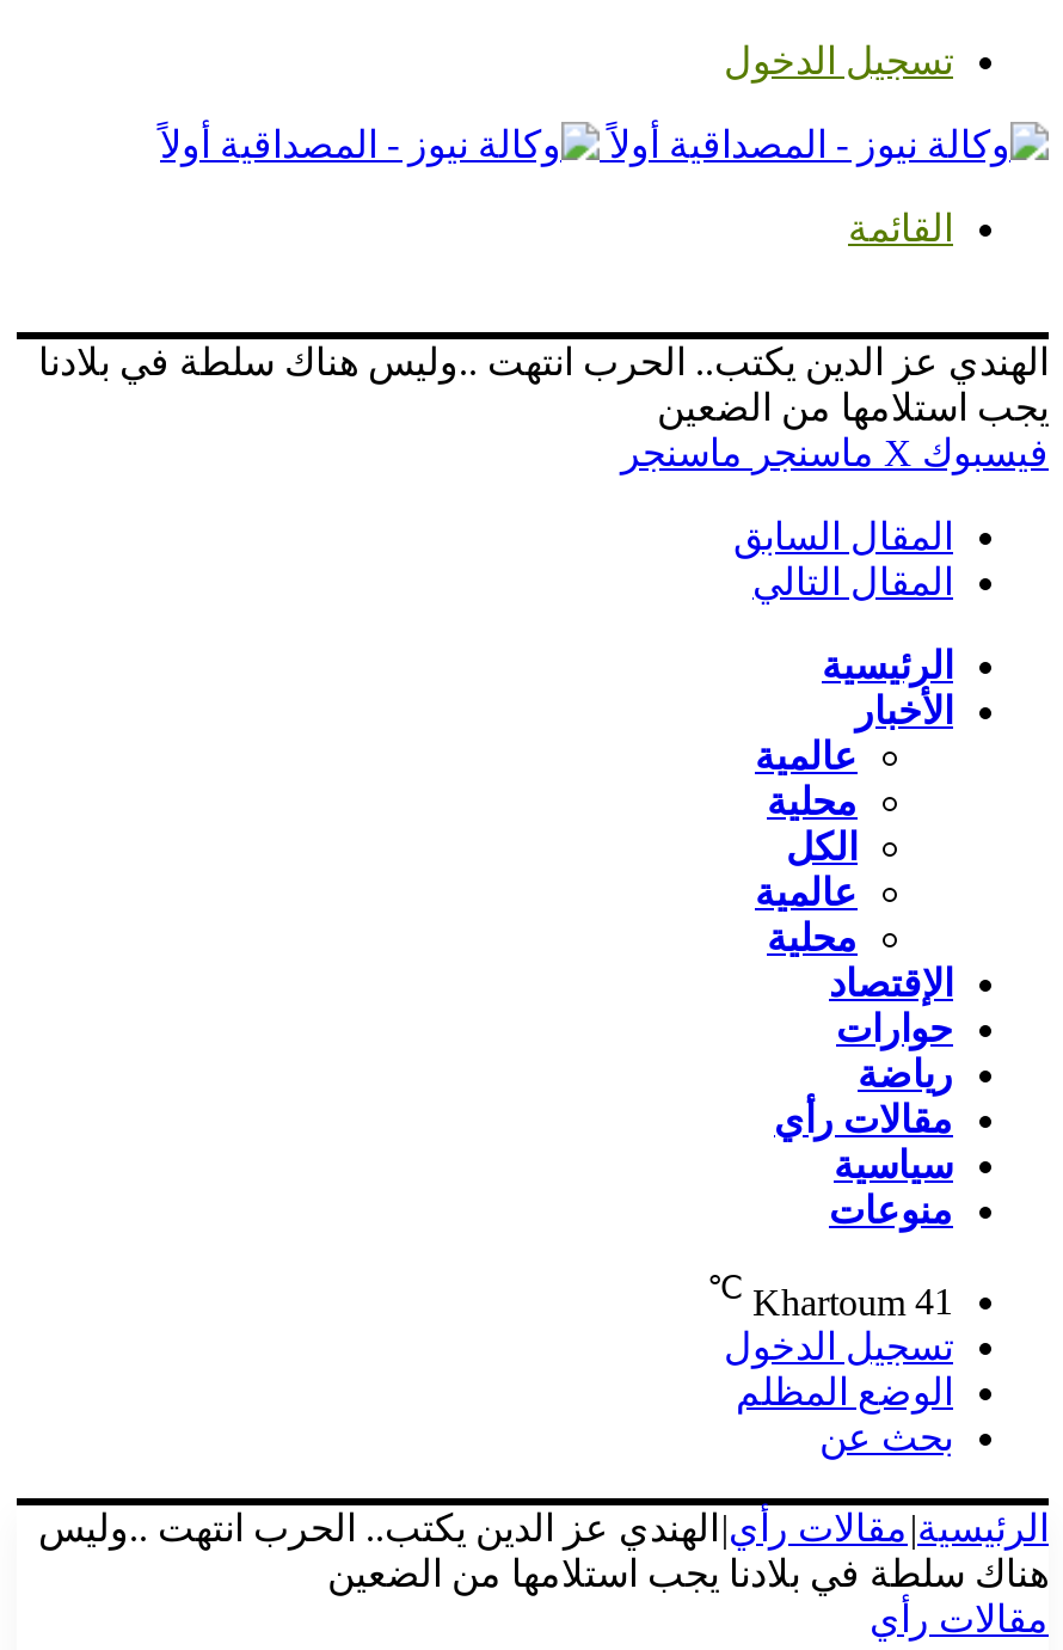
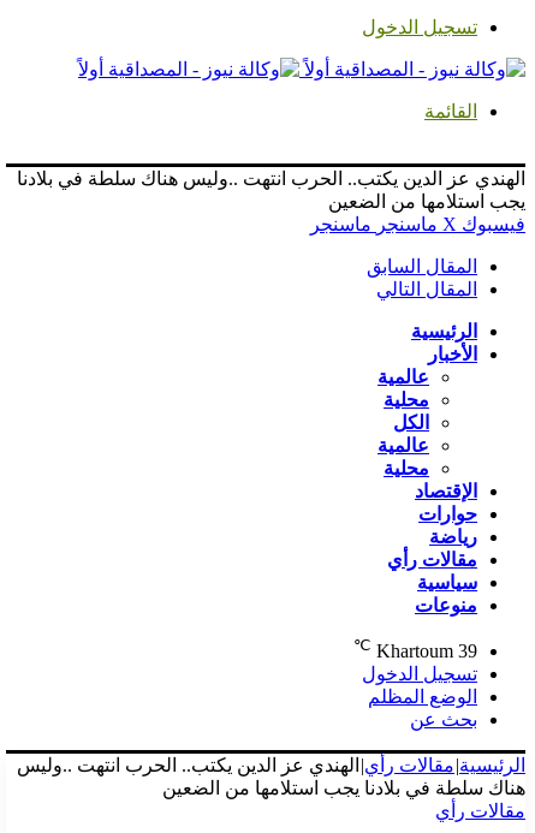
[707,1271,953,1322] ℃ Khartoum 41 -> [353,636,477,661] ℃ Khartoum 39

